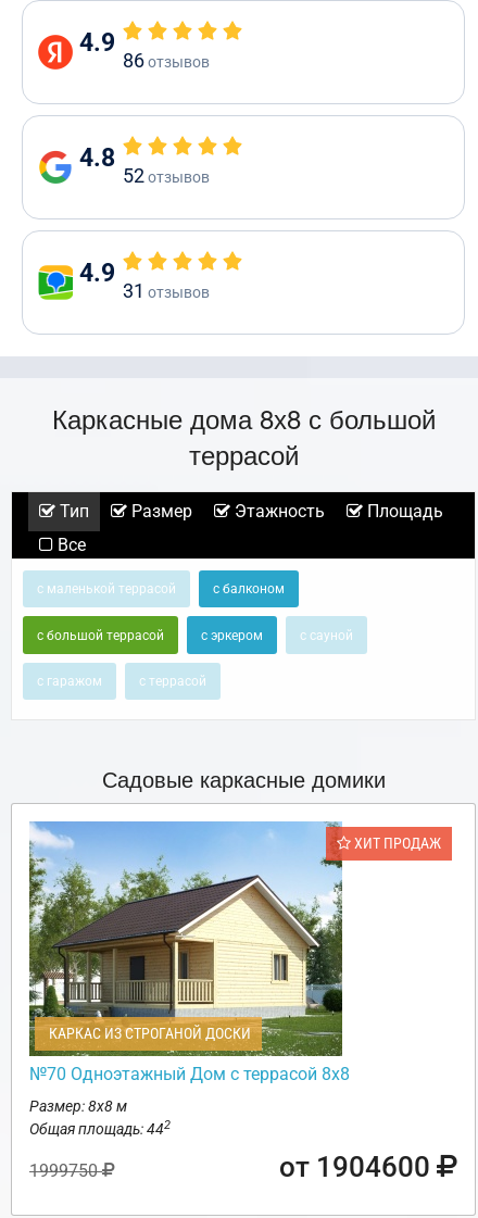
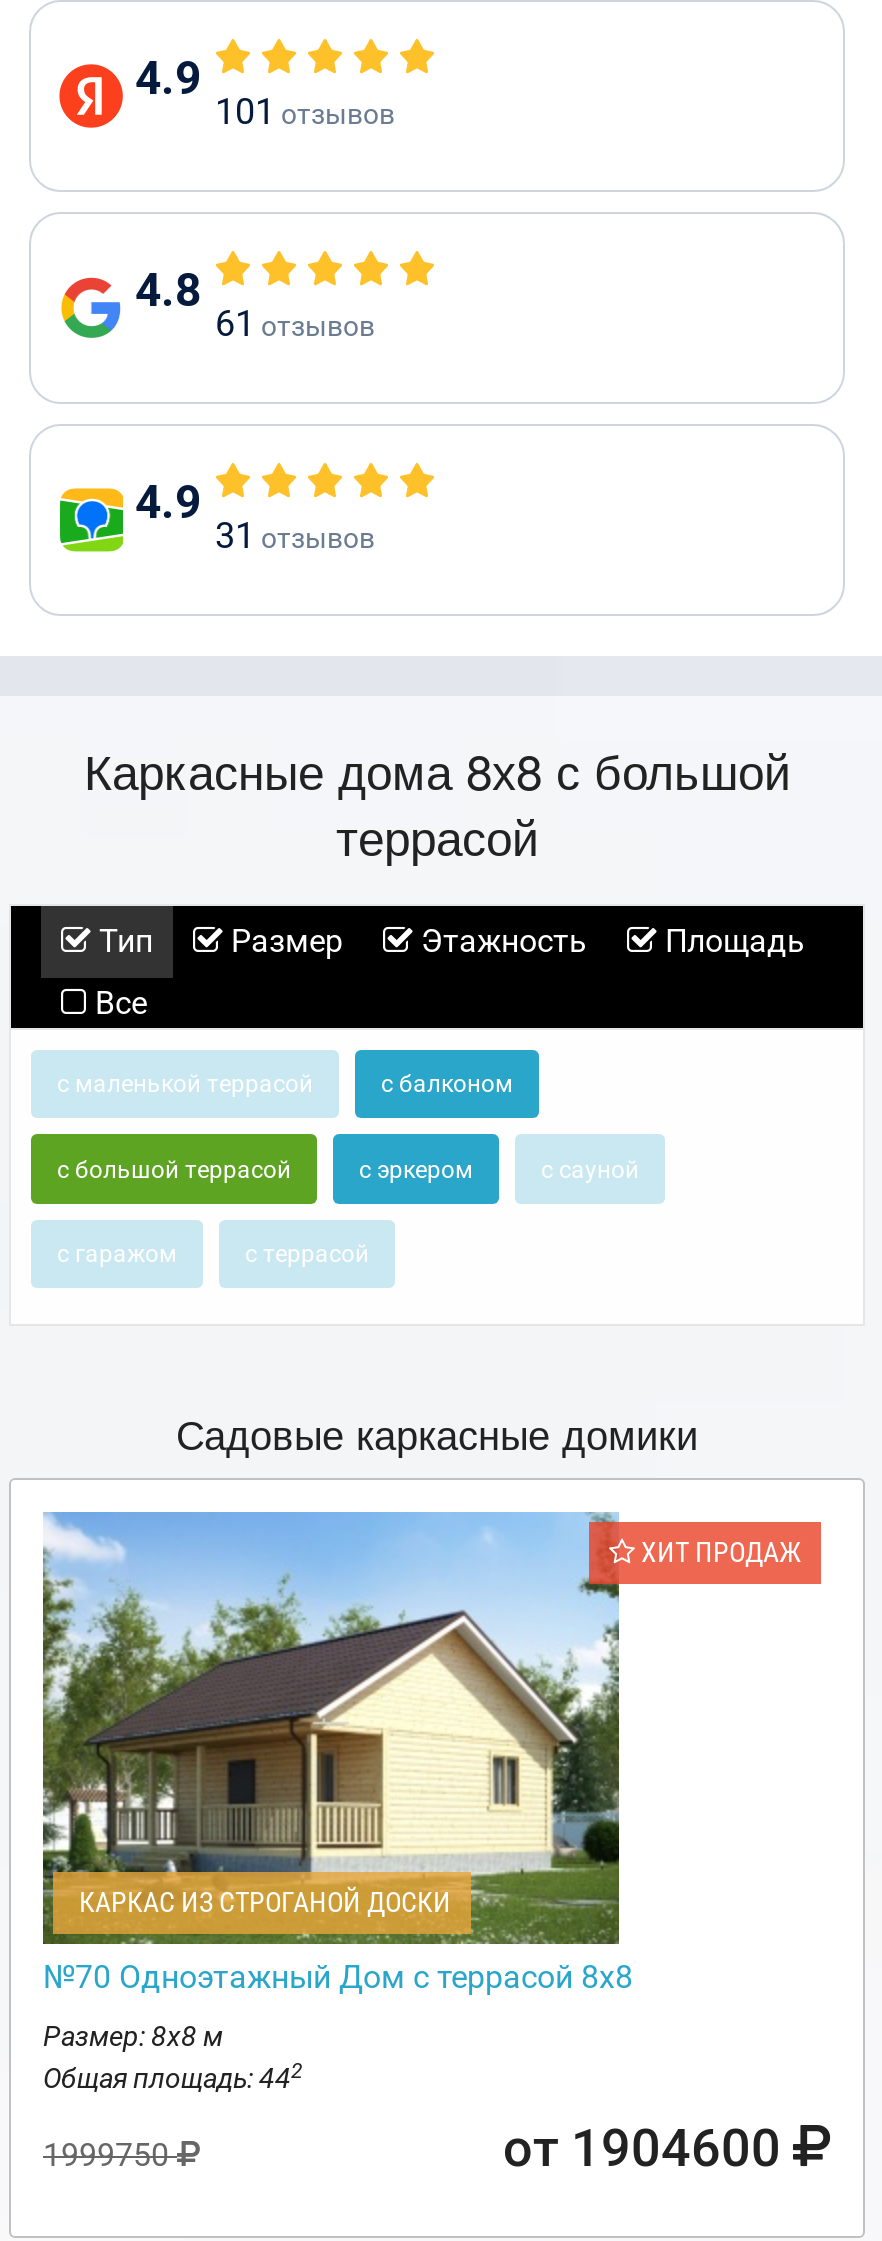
[123,49,210,72] 86 отзывов -> [215,90,395,132] 101 отзывов
[123,164,210,187] 52 отзывов -> [215,302,375,344] 61 отзывов

